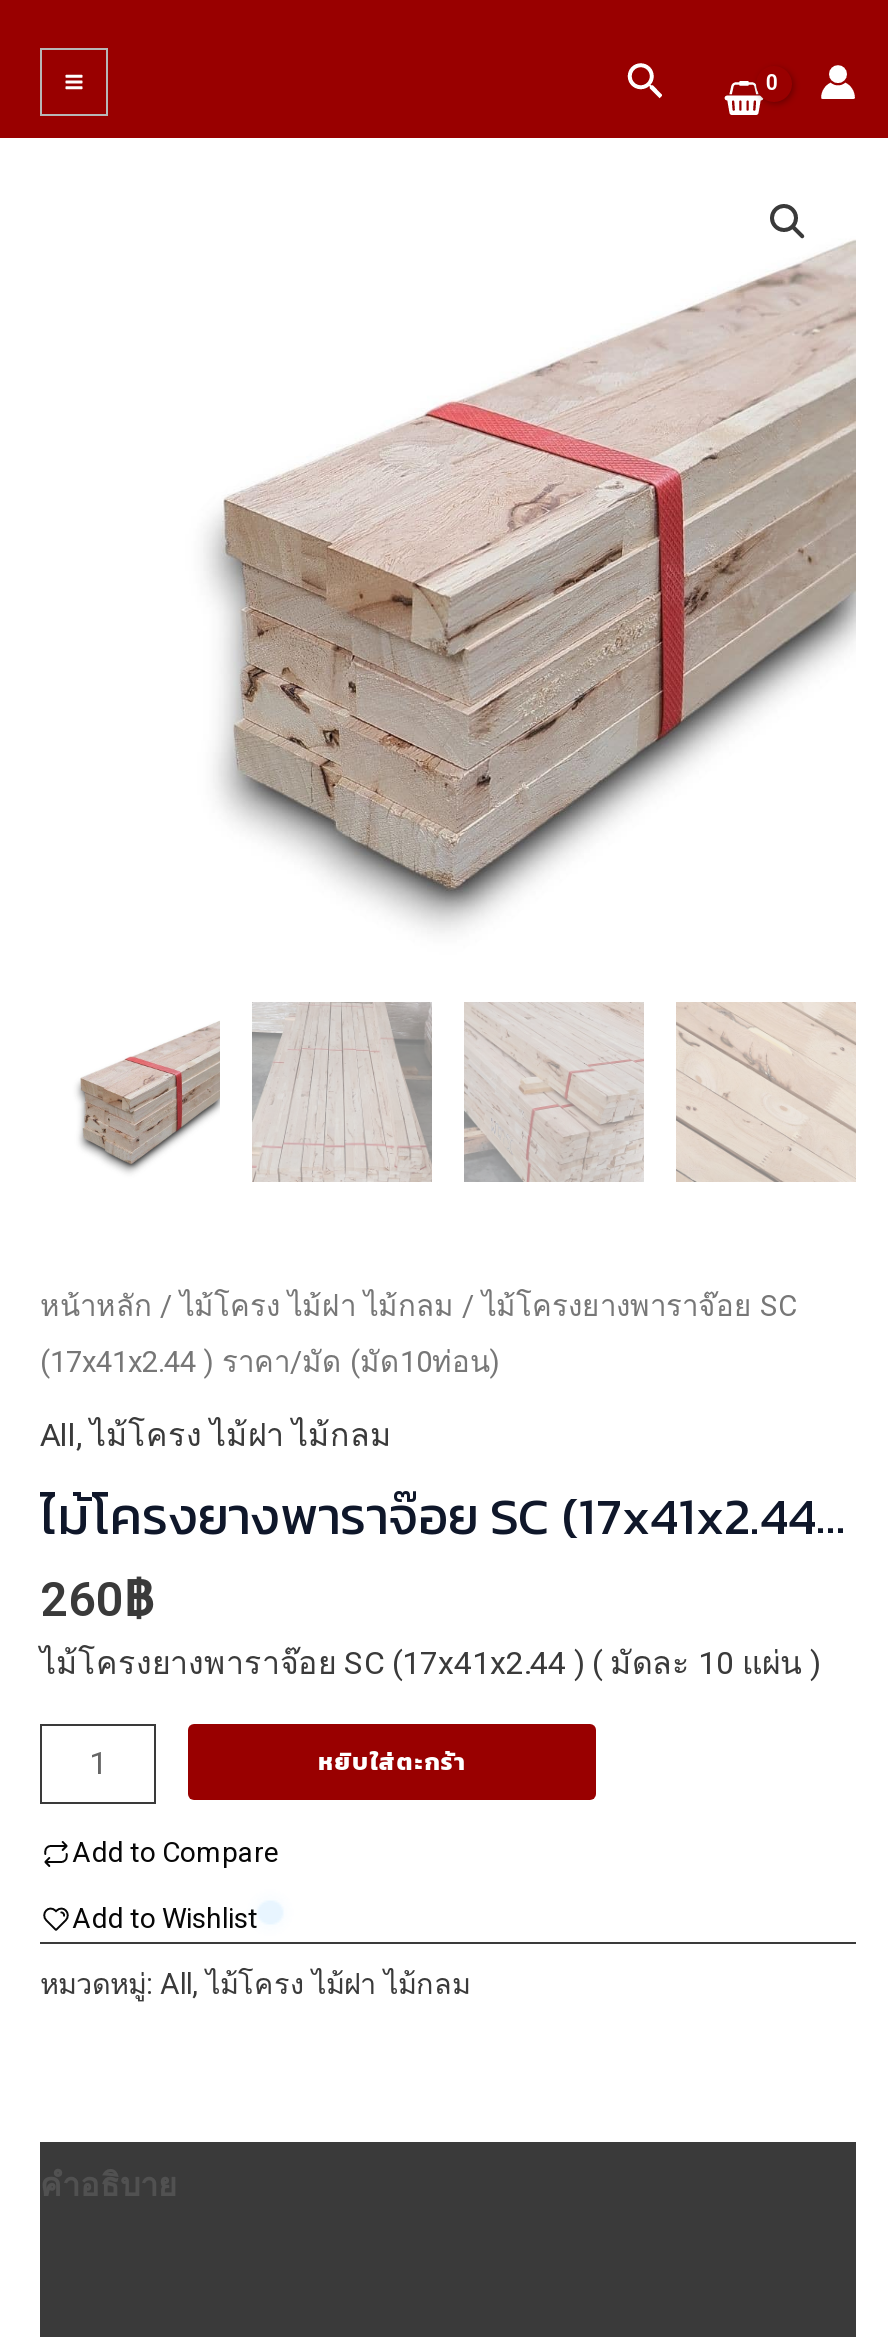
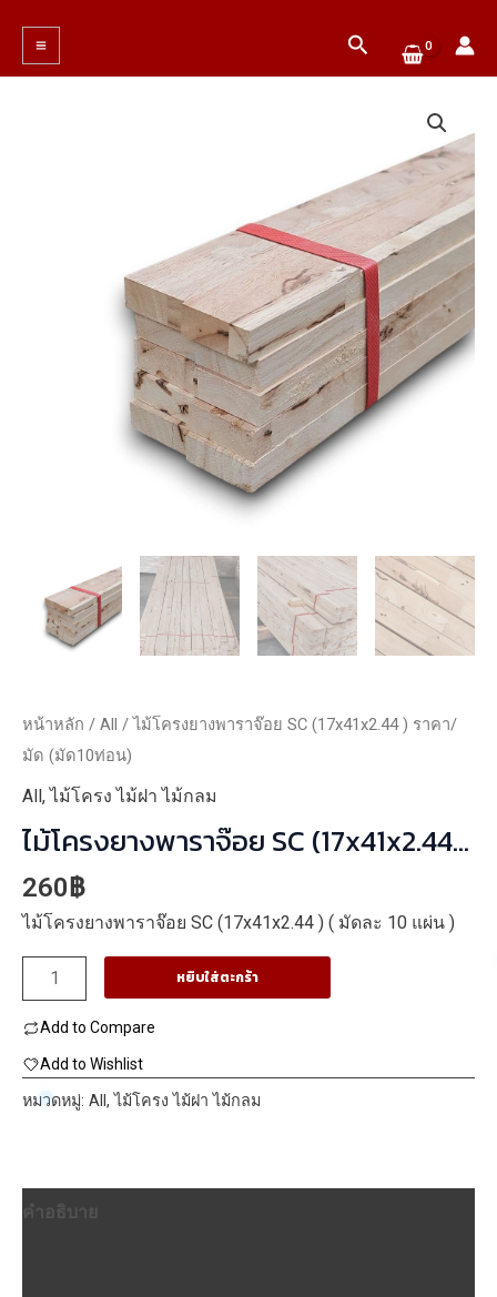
[40,1288,796,1324] หน้าหลัก/ไม้โครง ไม้ฝา ไม้กลม/ ไม้โครงยางพาราจ๊อย SC -> [22,714,457,734] หน้าหลัก/ All / ไม้โครงยางพาราจ๊อย SC (17x41x2.44 ) ราคา/
[40,1344,500,1380] (17x41x2.44 ) ราคา/มัด (มัด10ท่อน) -> [22,745,132,765] มัด (มัด10ท่อน)

